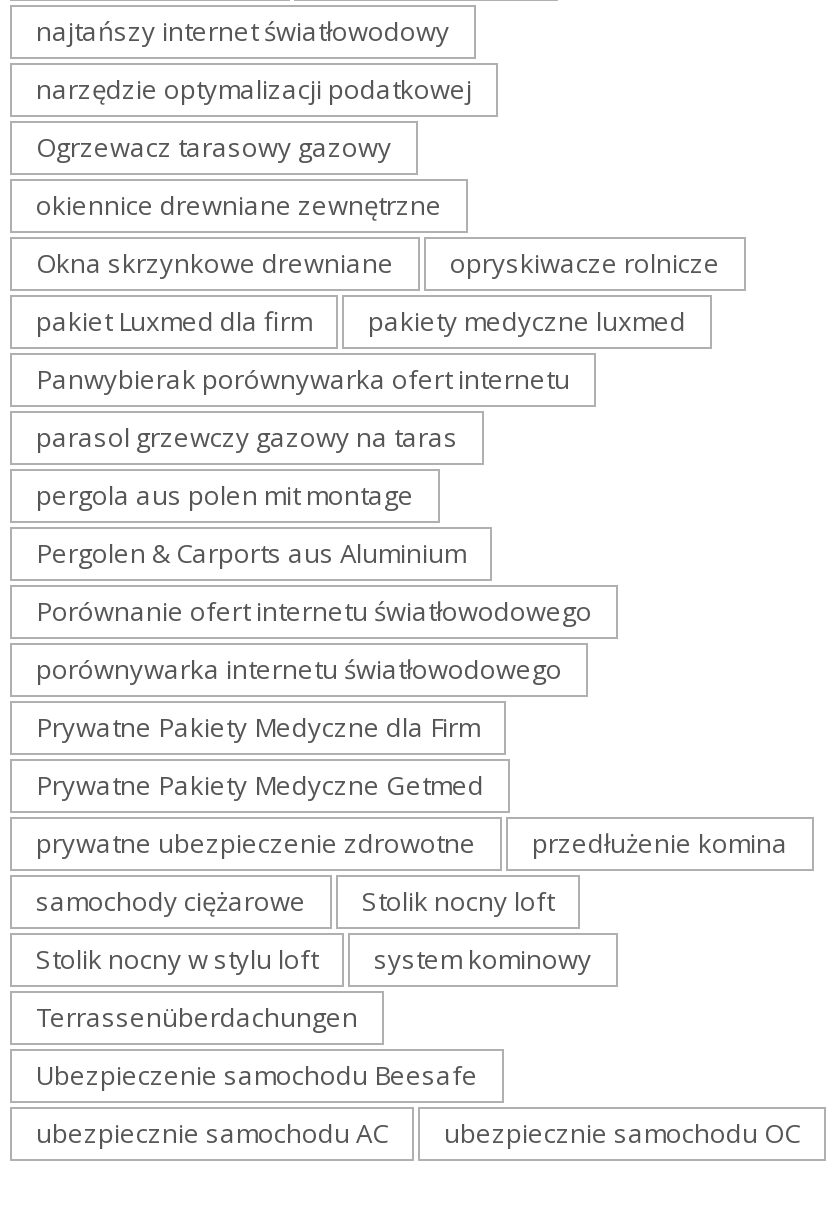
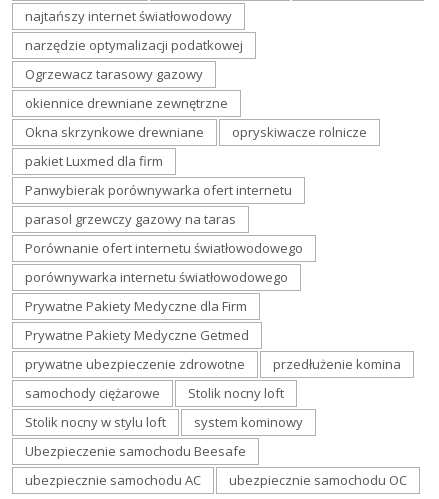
[368,304,686,340] pakiety medyczne luxmed -> none
[36,478,466,572] pergola aus polen mit montage | Pergolen & Carports aus Aluminium -> none
[36,1000,358,1036] Terrassenüberdachungen -> none

